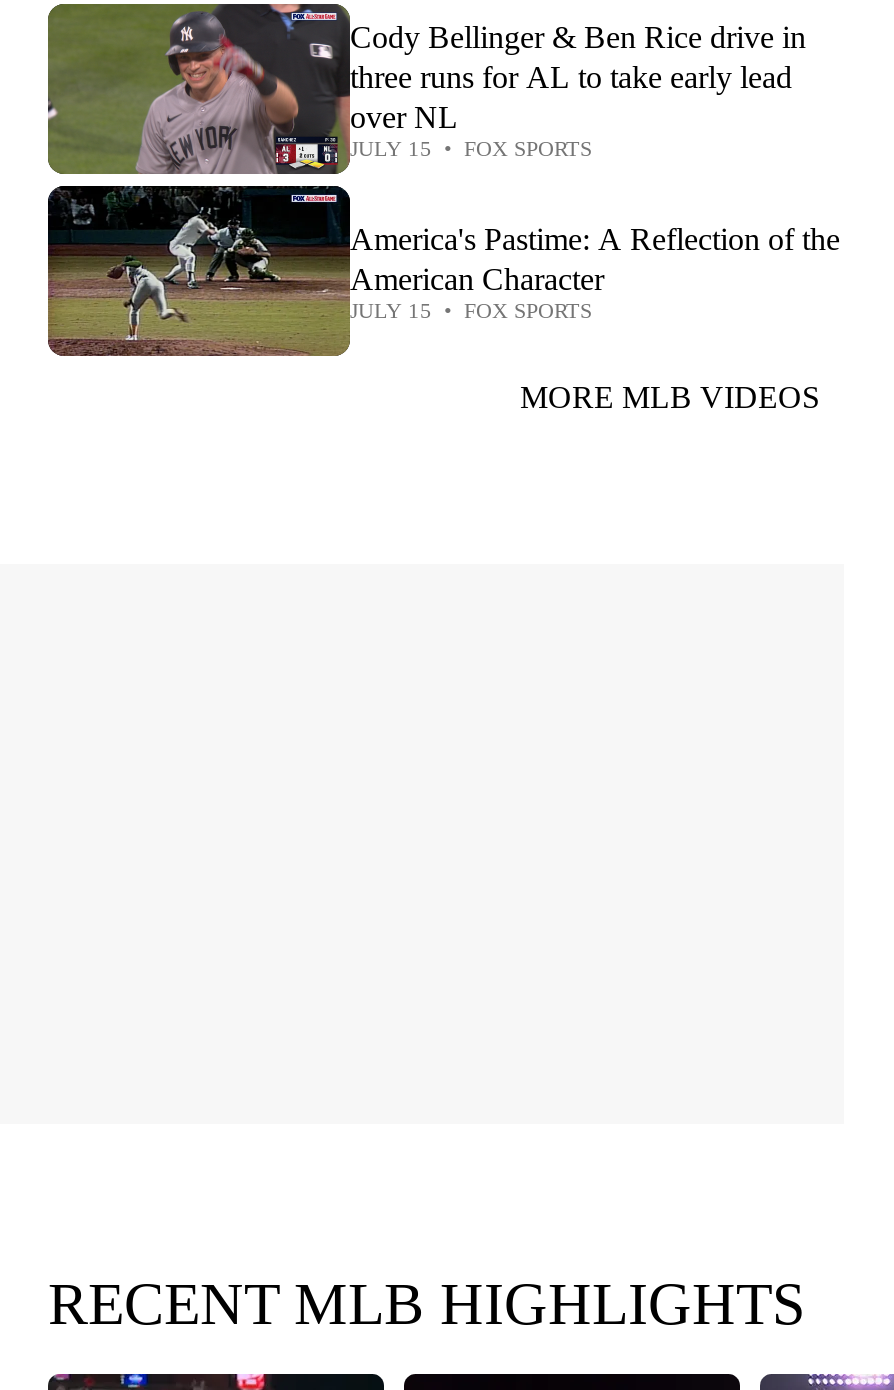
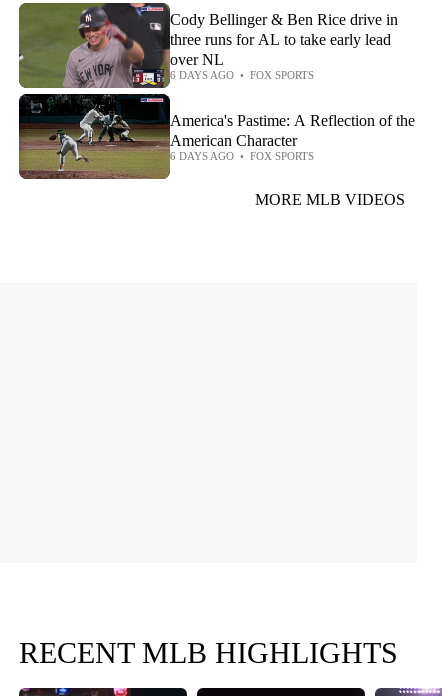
[350,136,592,160] JULY 15 • FOX SPORTS -> [170,69,314,81] 6 DAYS AGO • FOX SPORTS
[350,298,592,322] JULY 15 • FOX SPORTS -> [170,150,314,162] 6 DAYS AGO • FOX SPORTS

